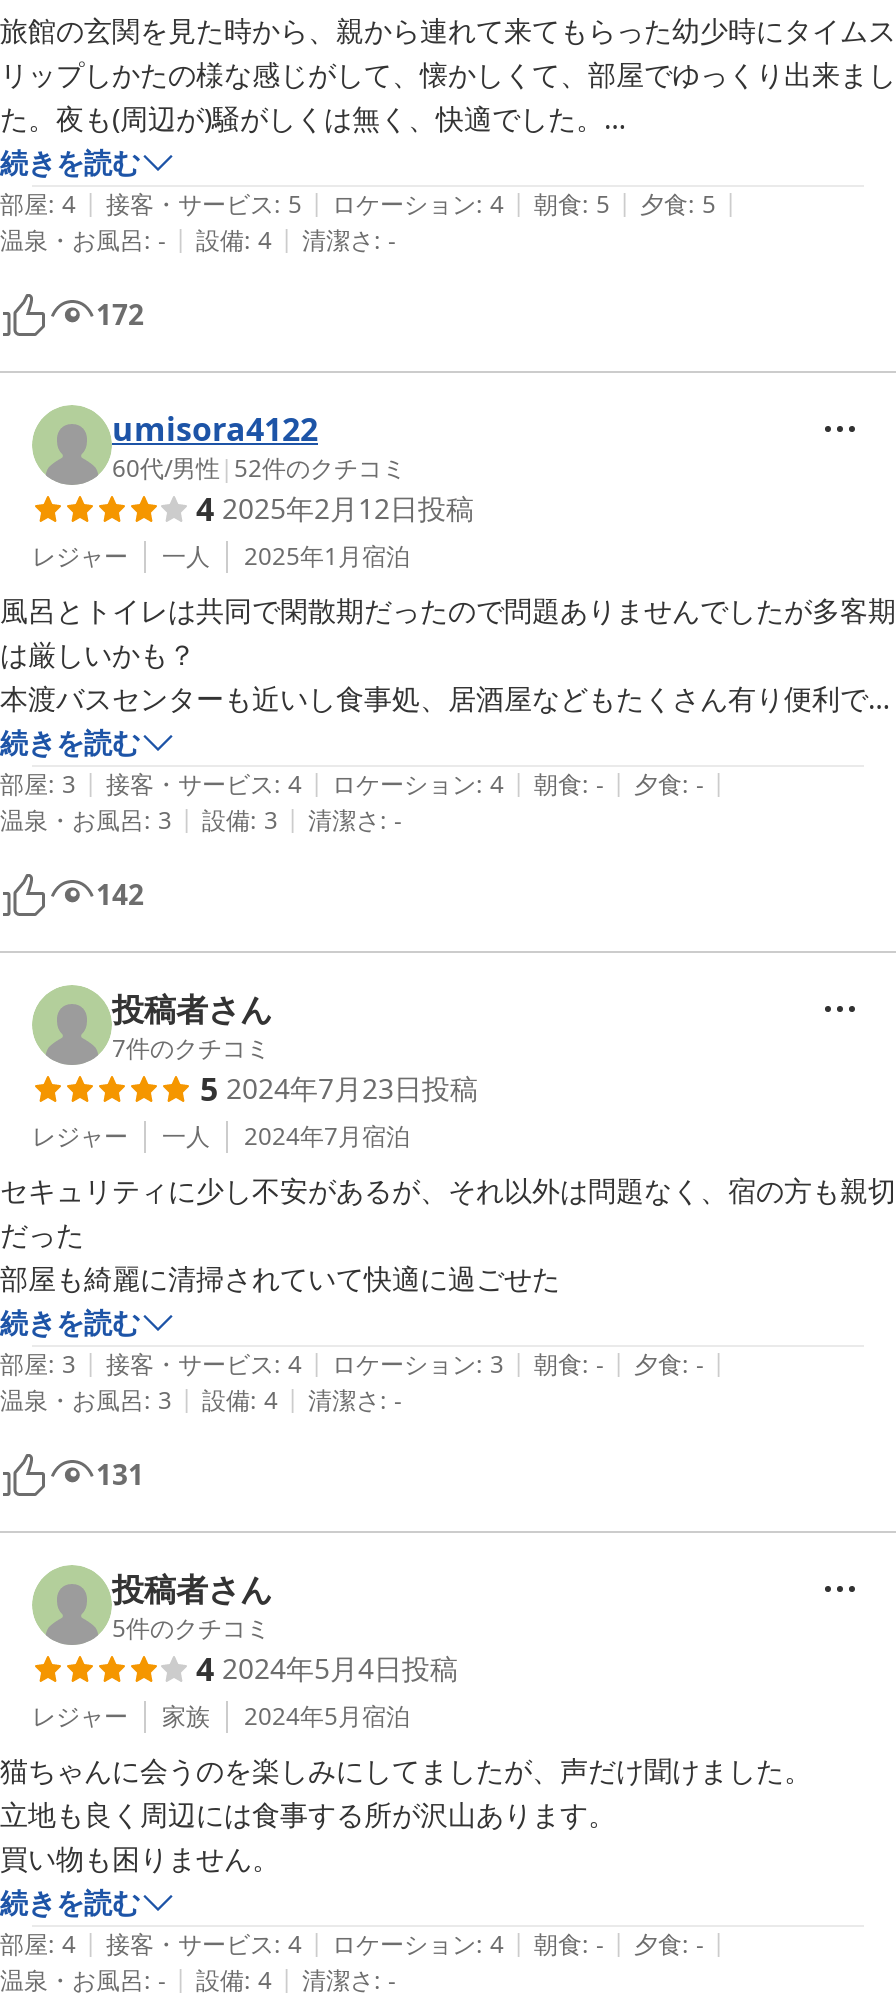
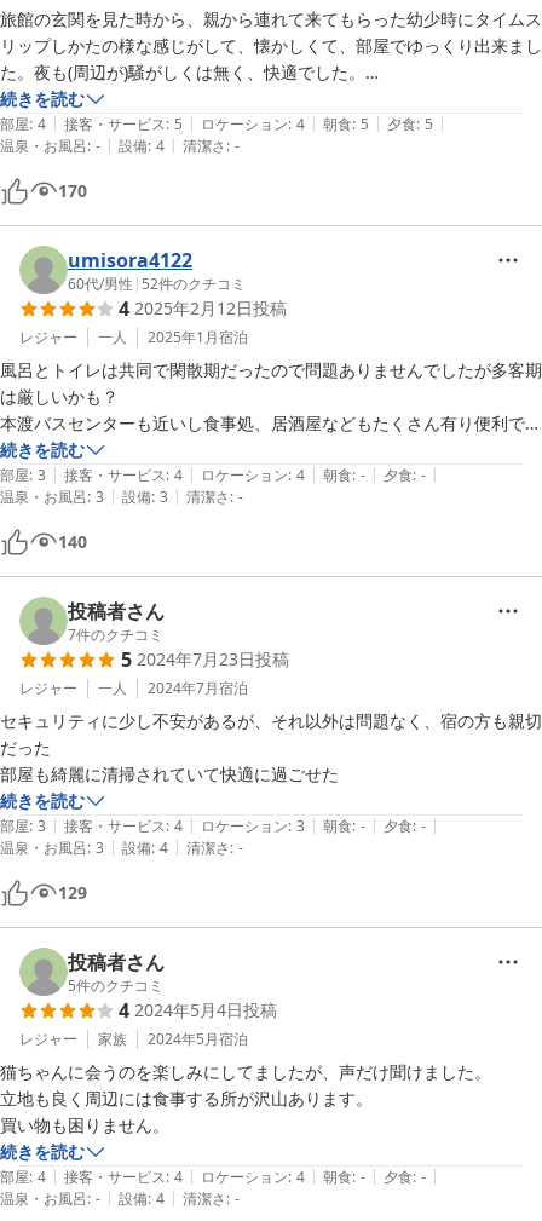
[96,295,144,333] 172 -> [58,179,87,202] 170
[96,875,144,913] 142 -> [58,530,87,553] 140
[96,1455,144,1493] 131 -> [58,881,87,904] 129

